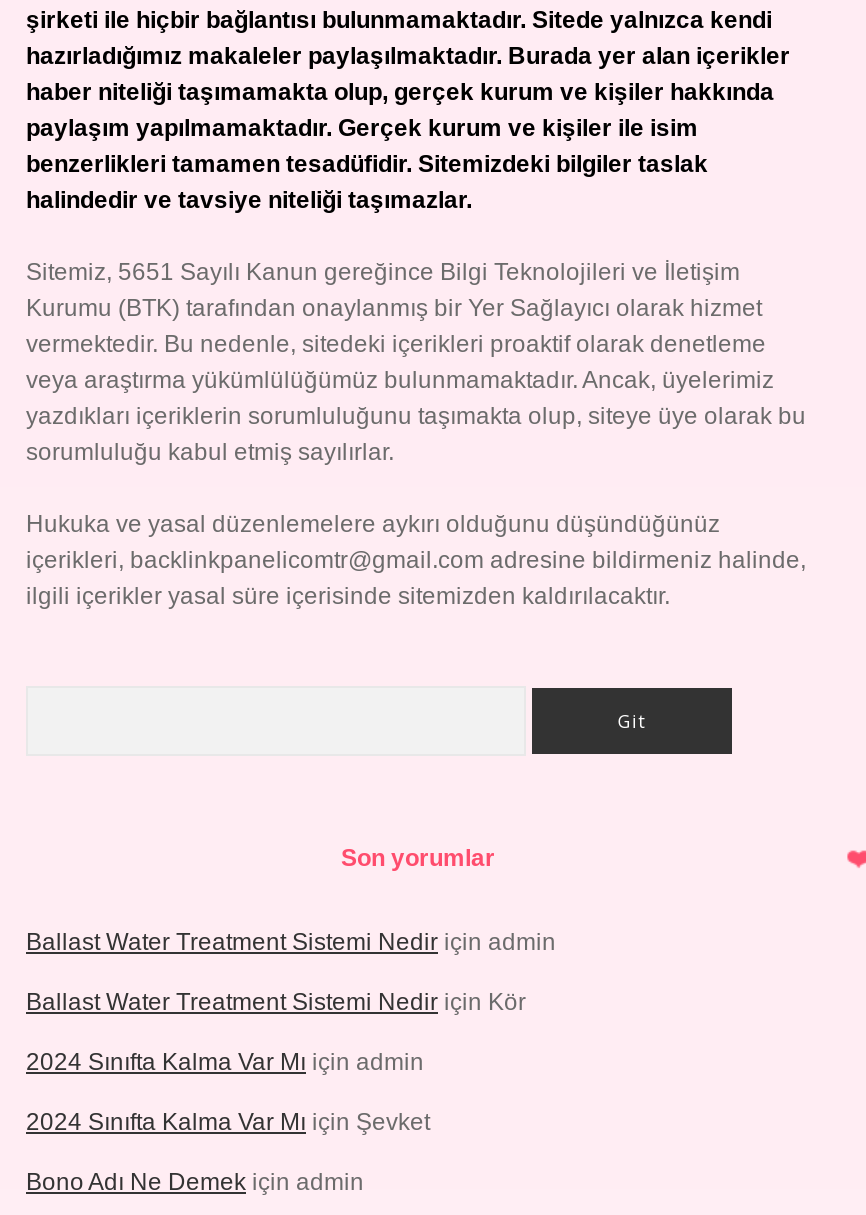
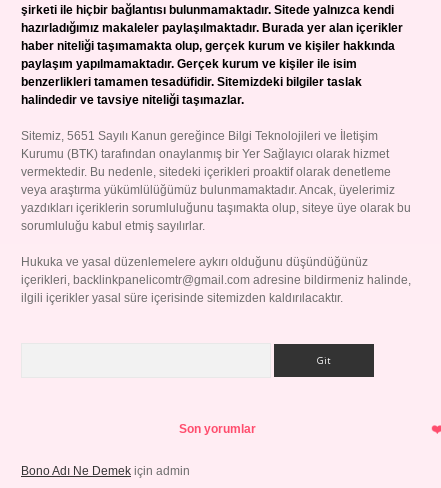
[26,928,556,1136] Ballast Water Treatment Sistemi Nedir için admin | Ballast Water Treatment Sistemi Nedir için Kör | 2024 Sınıfta Kalma Var Mı için admin | 2024 Sınıfta Kalma Var Mı için Şevket -> none

